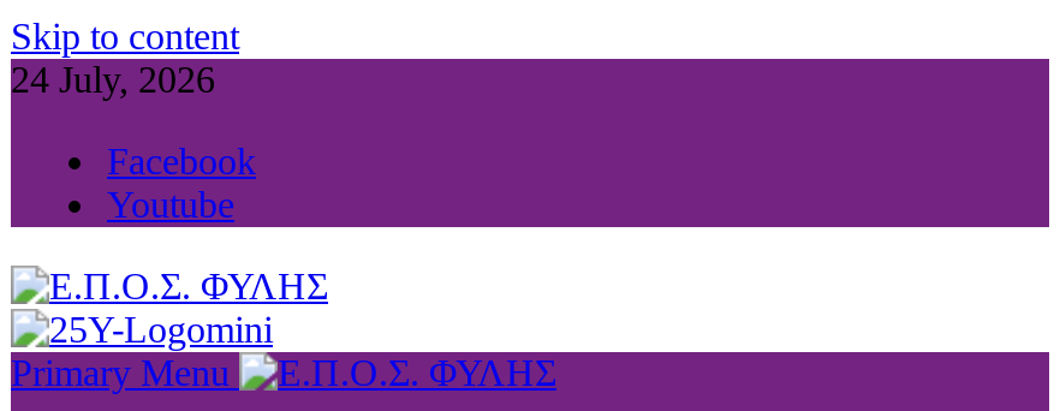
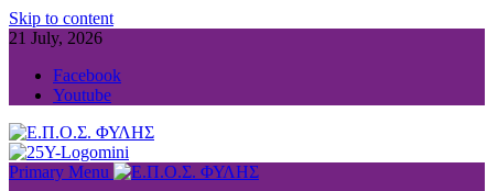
[11,59,215,100] 24 July, 2026 -> [9,29,102,47] 21 July, 2026

